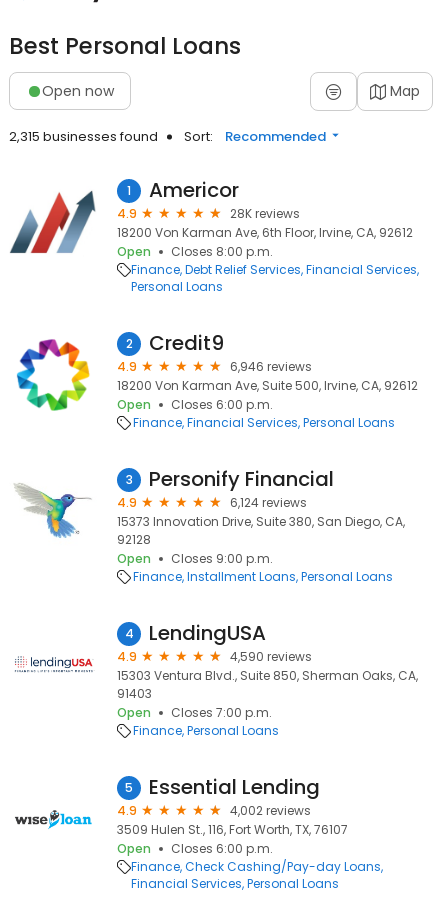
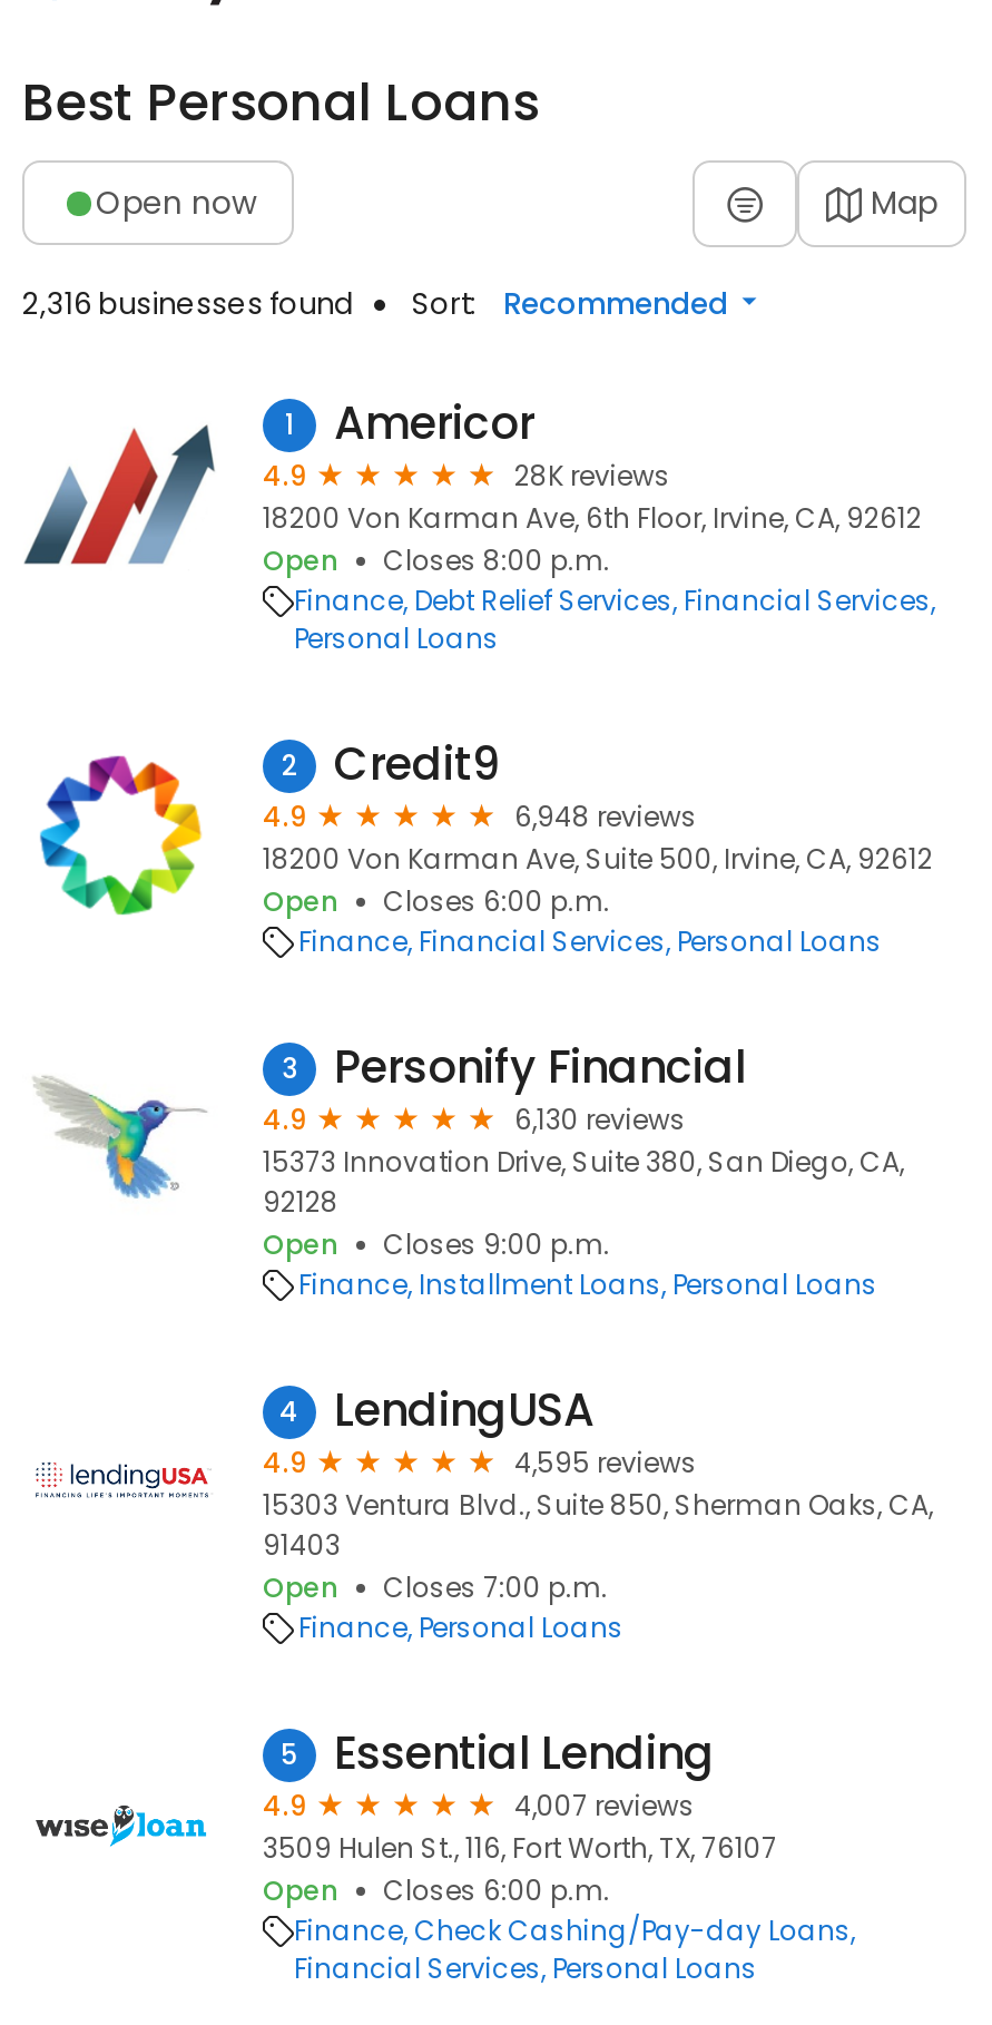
[9,127,158,146] 2,315 businesses found -> [22,283,354,325] 2,316 businesses found
[230,358,312,375] 6,946 reviews -> [514,798,697,835] 6,948 reviews
[230,494,307,511] 6,124 reviews -> [514,1100,686,1138] 6,130 reviews
[230,648,312,665] 4,590 reviews -> [514,1444,697,1481] 4,595 reviews
[230,802,311,819] 4,002 reviews -> [514,1787,695,1825] 4,007 reviews

